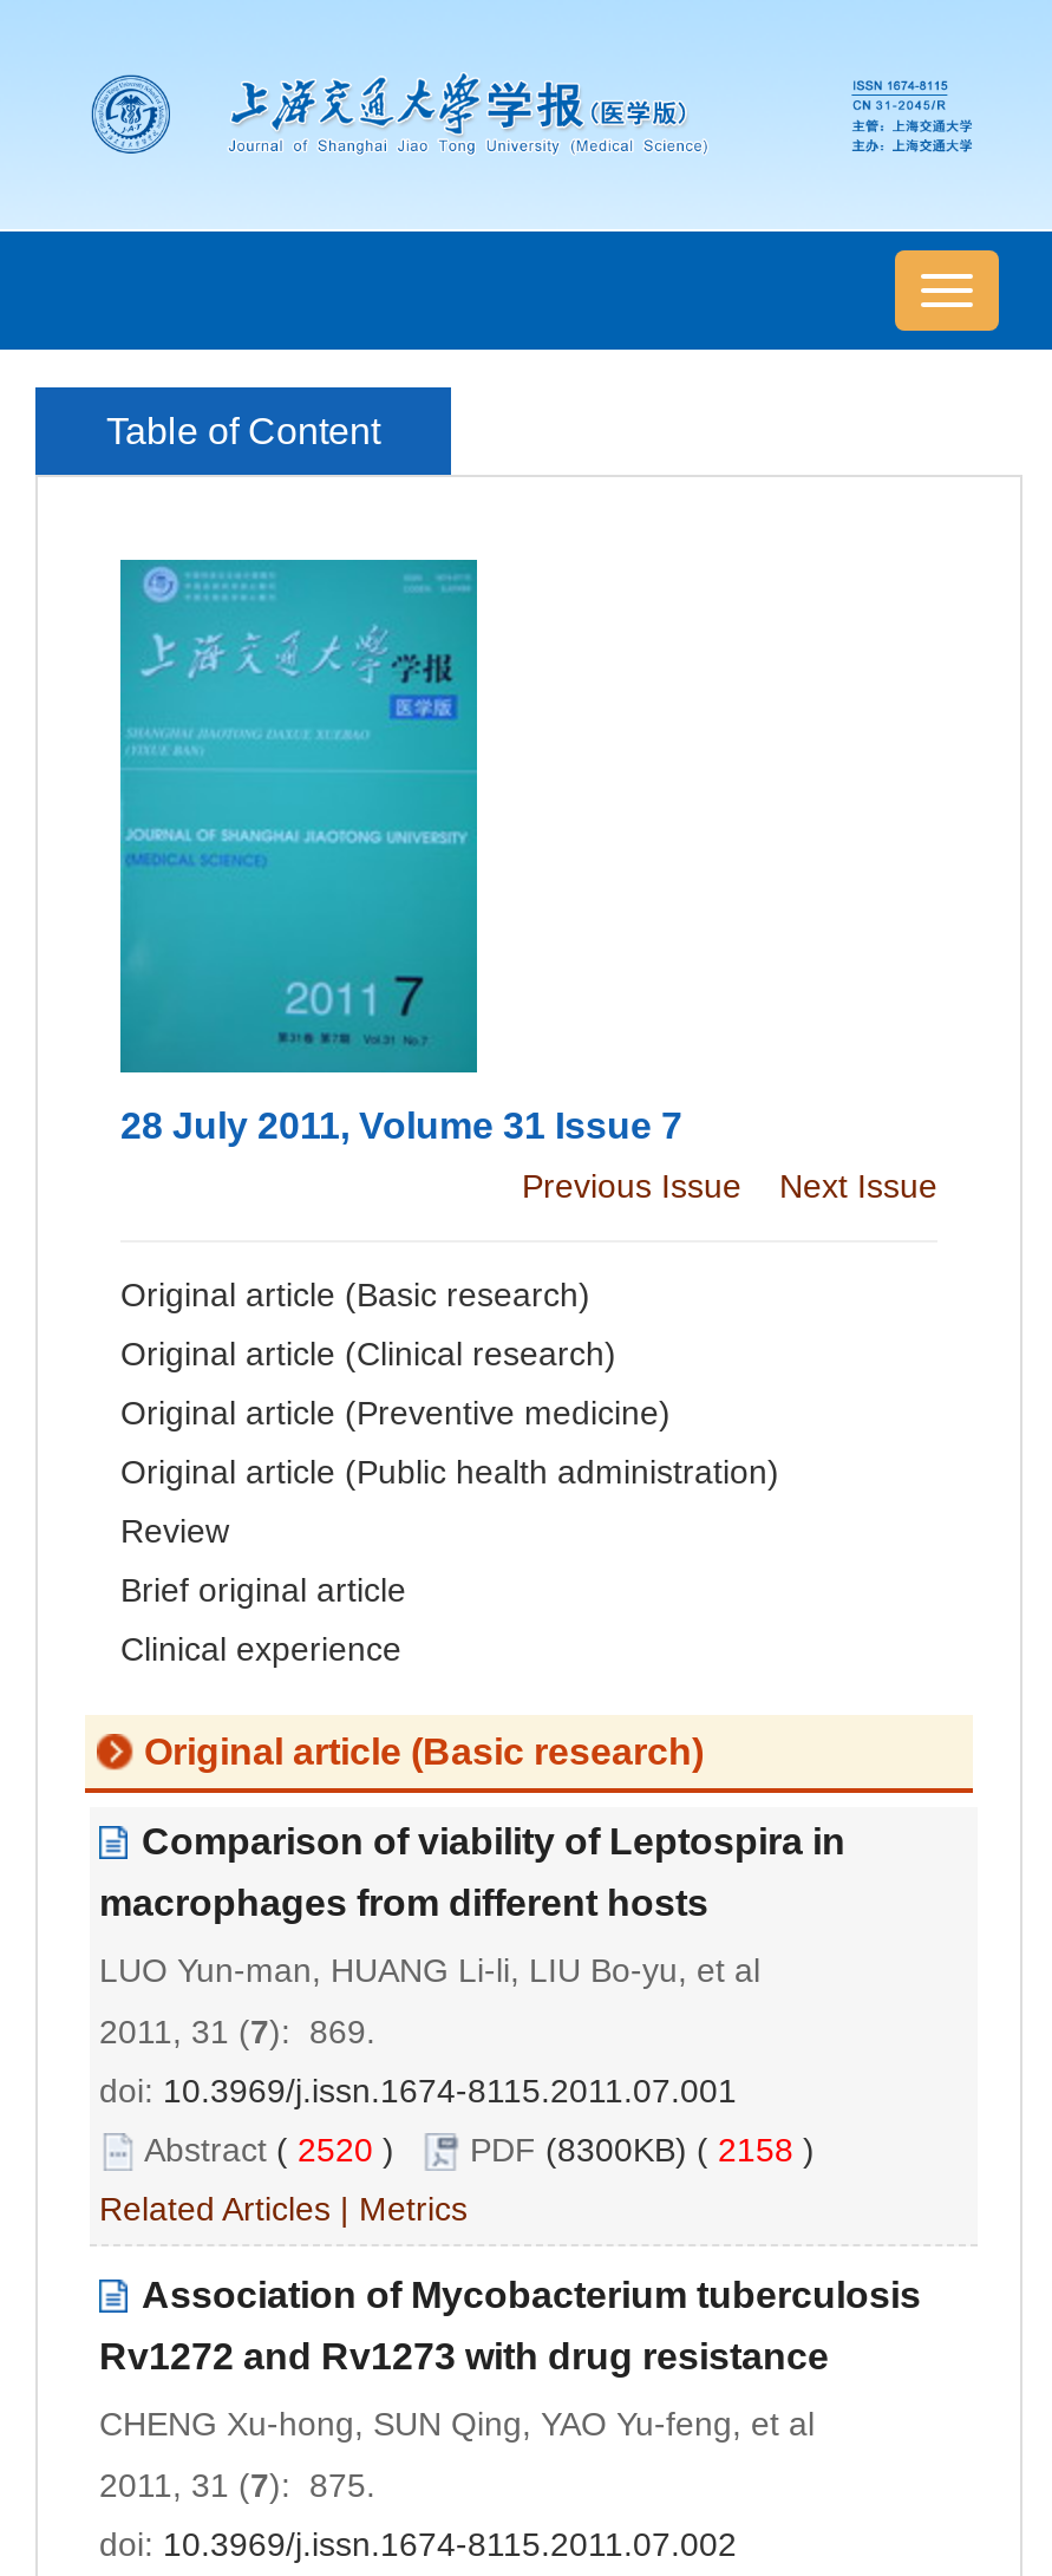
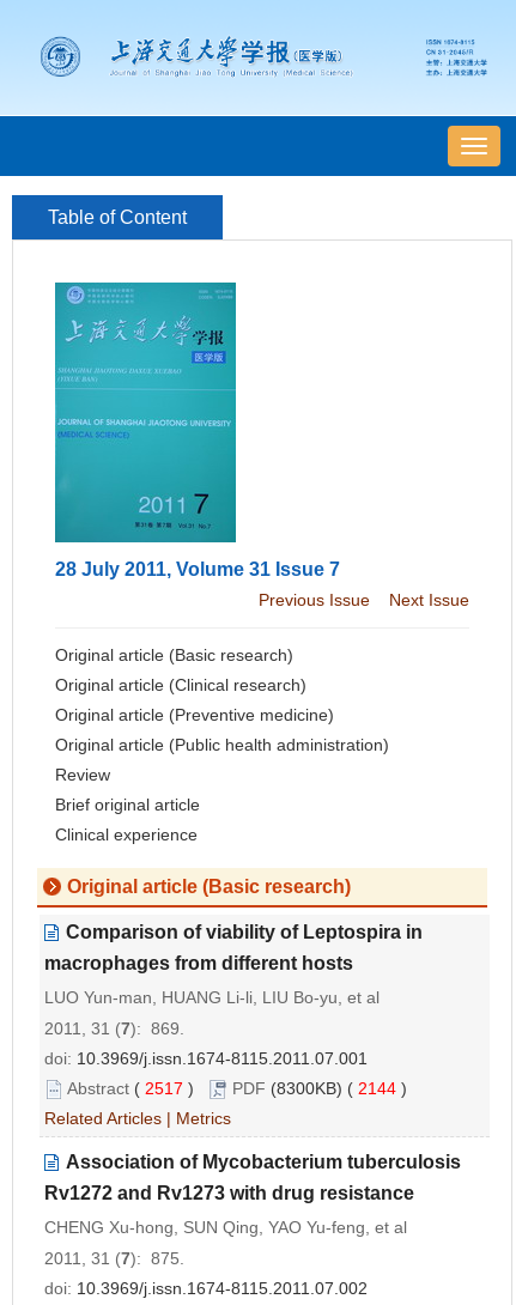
[144,2131,423,2169] Abstract (2520) -> [67,1079,208,1098] Abstract (2517)
[470,2131,834,2169] PDF (8300KB) (2158) -> [232,1079,417,1098] PDF (8300KB) (2144)

